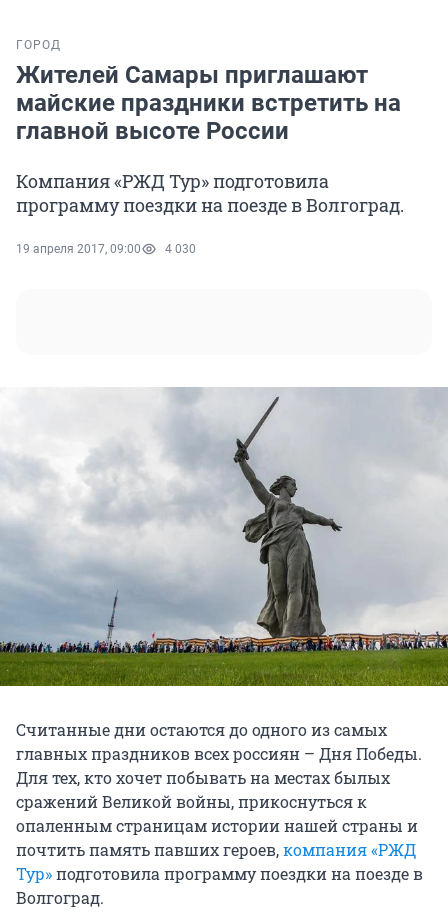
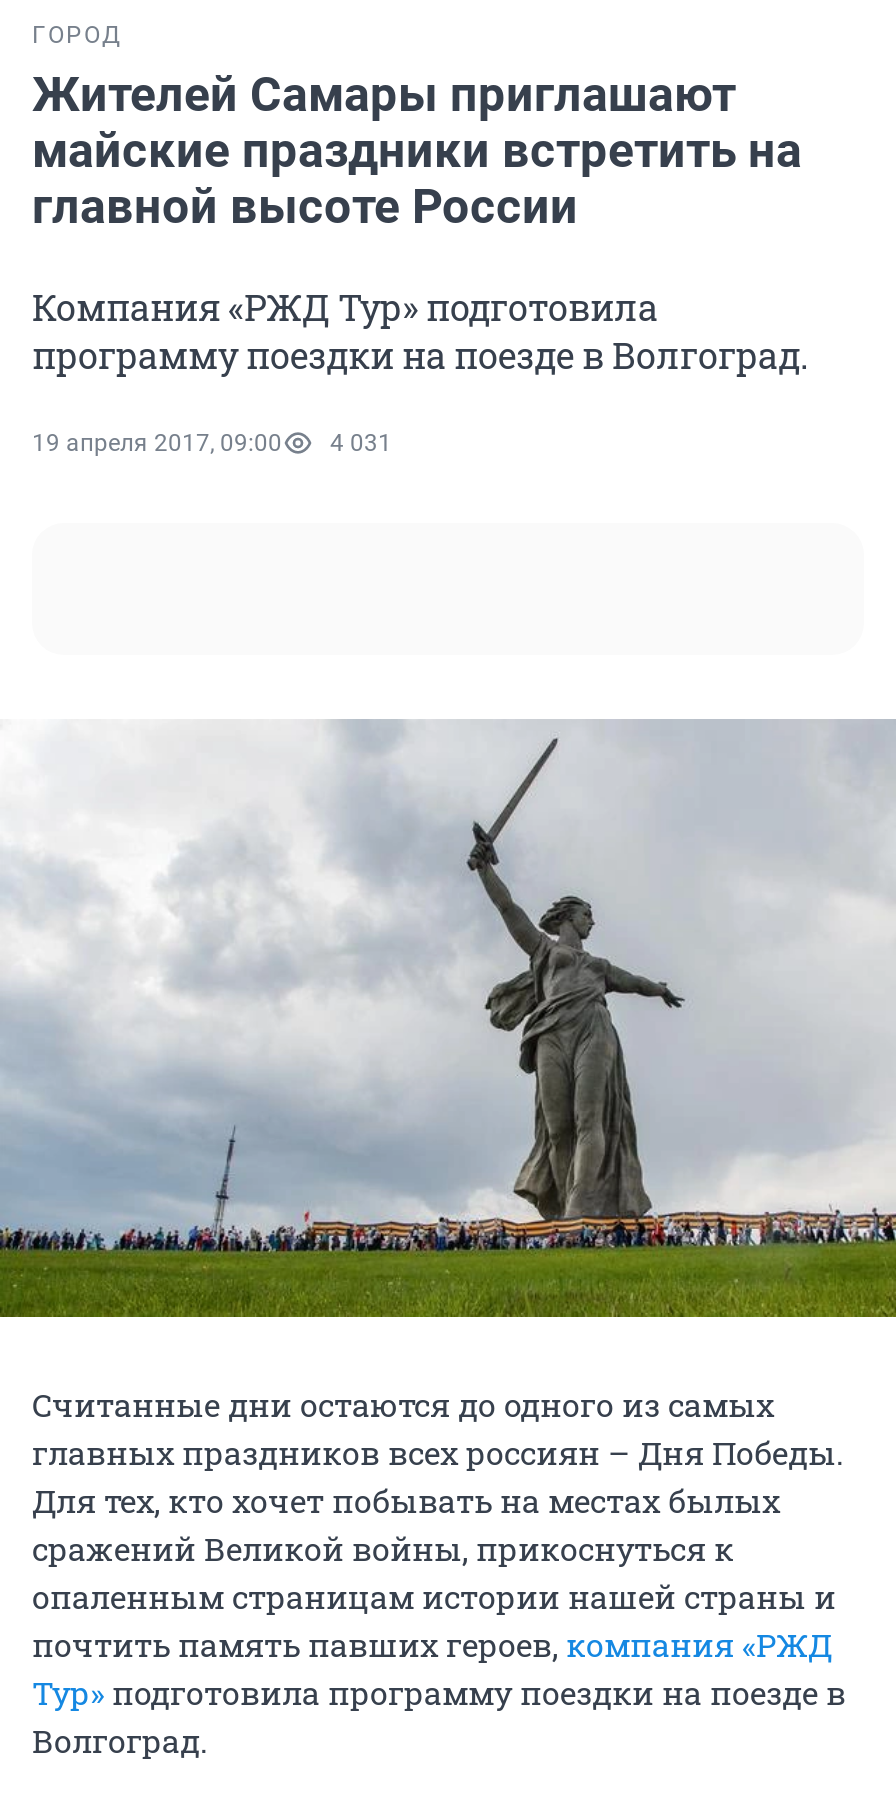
[16,242,196,256] 19 апреля 2017, 09:00 4 030 -> [32,429,392,457] 19 апреля 2017, 09:00 4 031

